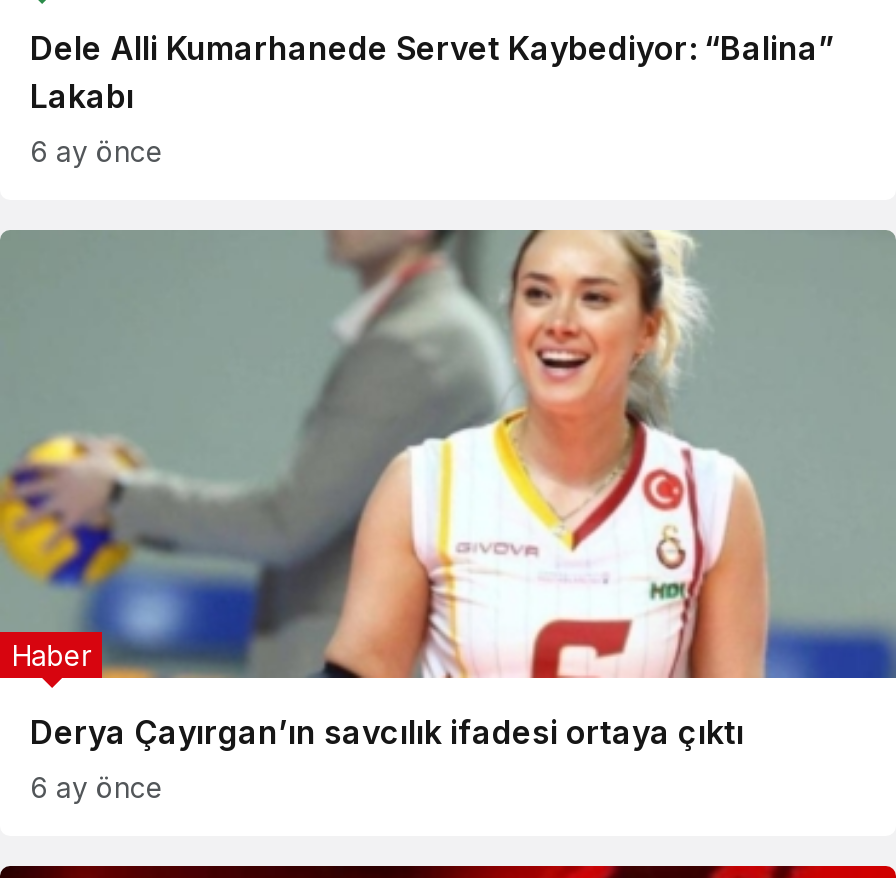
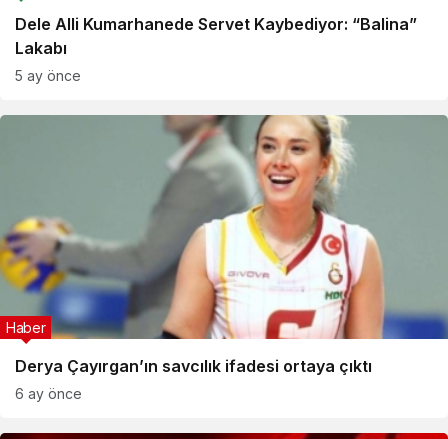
[30,134,164,168] 6 ay önce -> [15,67,81,84] 5 ay önce

